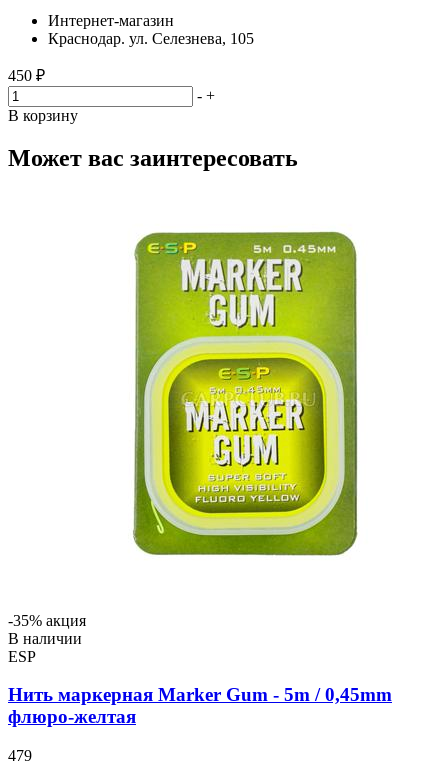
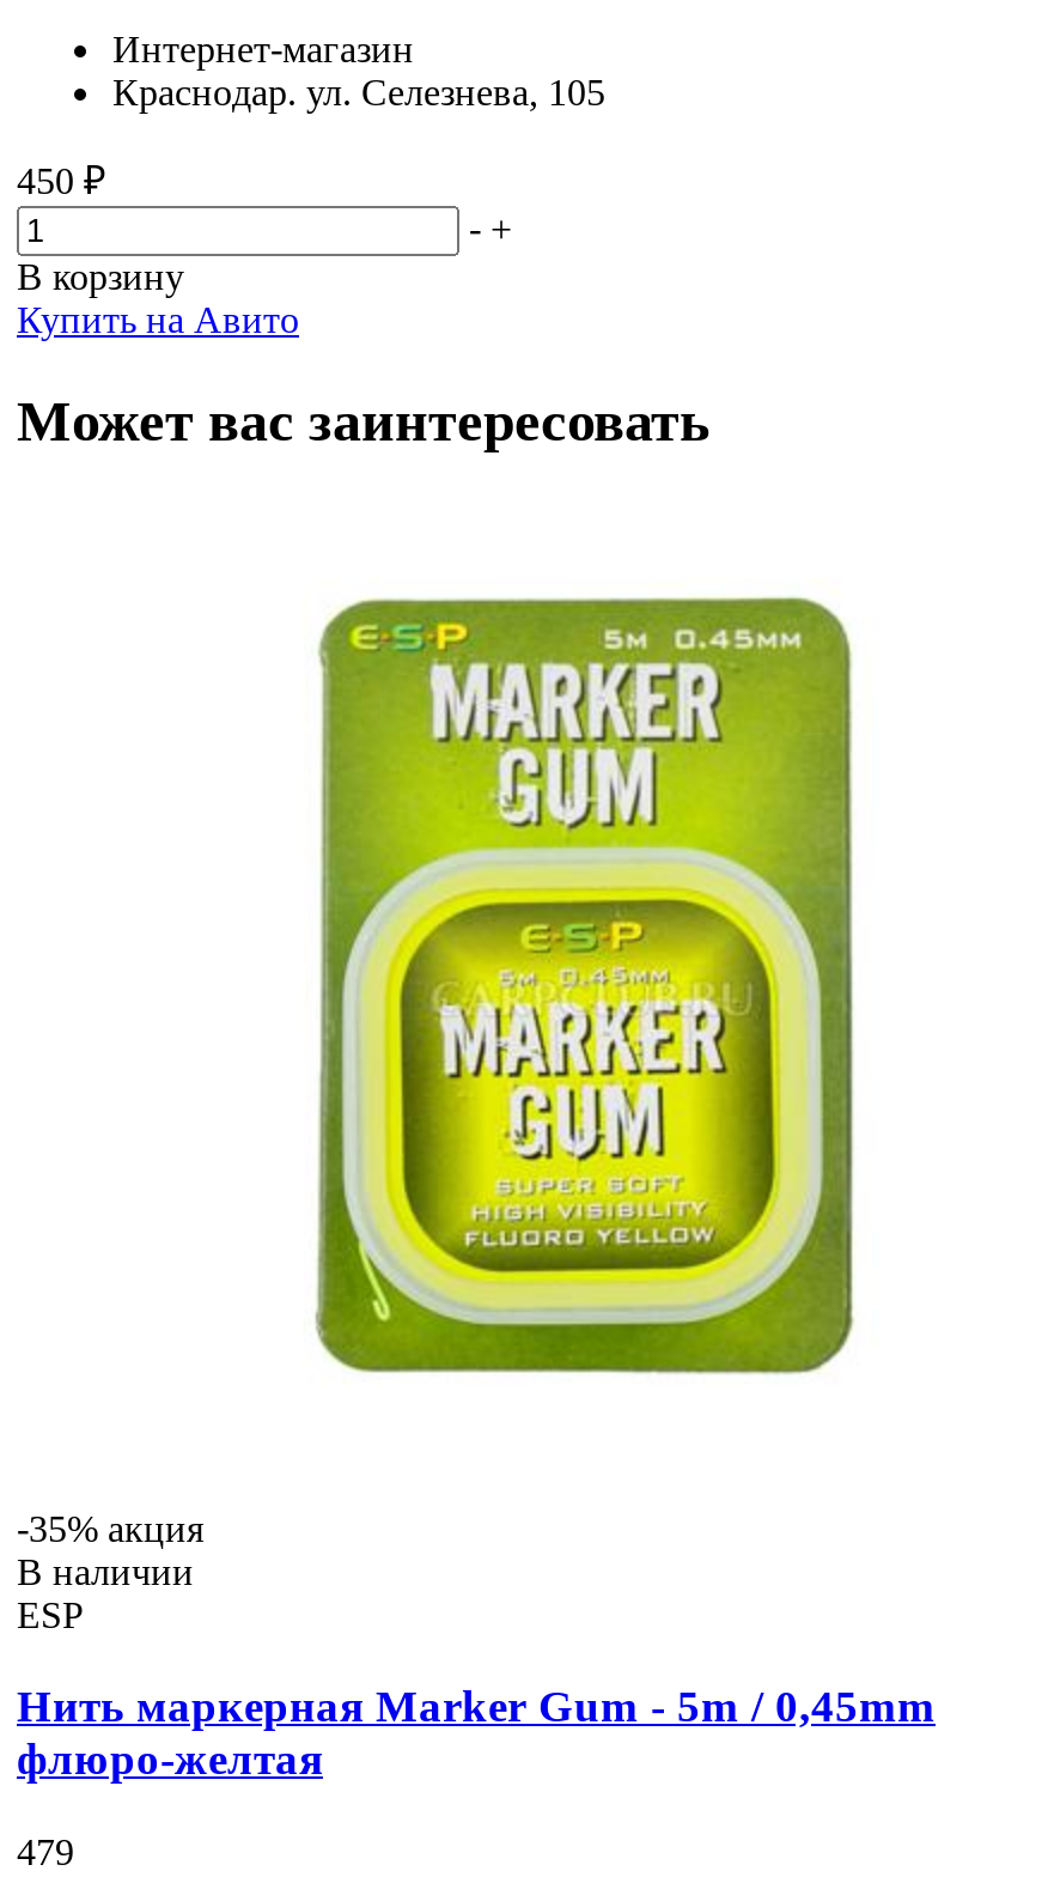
none -> [17,299,299,339] Купить на Авито

